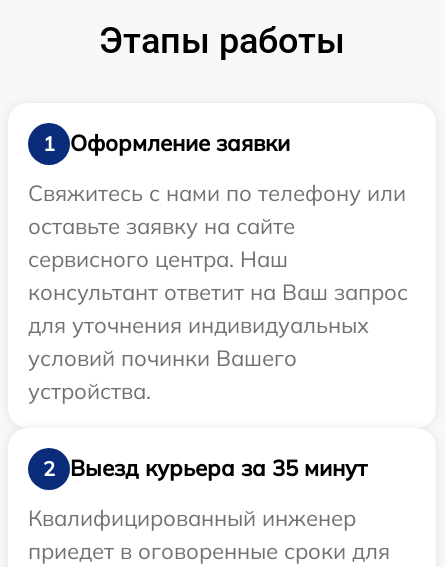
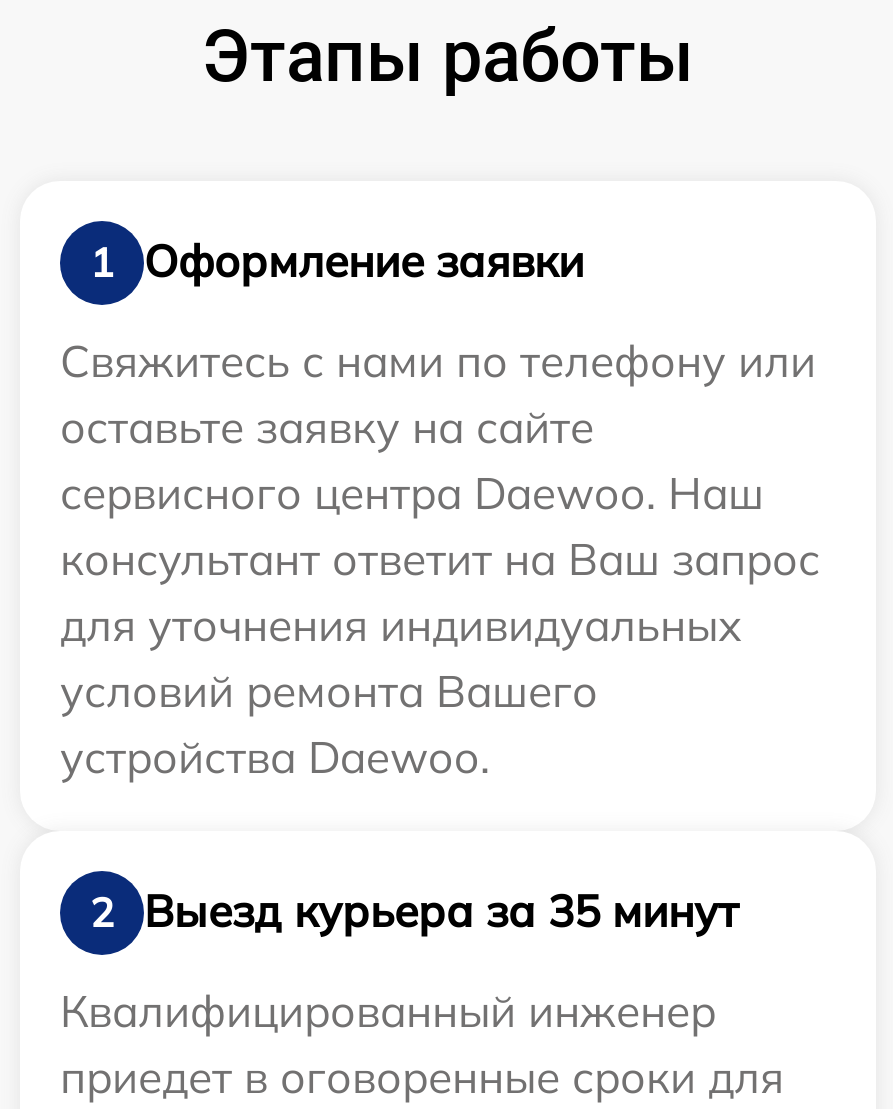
[28,245,288,273] сервисного центра. Наш -> [60,465,764,521] сервисного центра Daewoo. Наш
[28,344,297,405] условий починки Вашего | устройства. -> [60,663,598,785] условий ремонта Вашего | устройства Daewoo.

